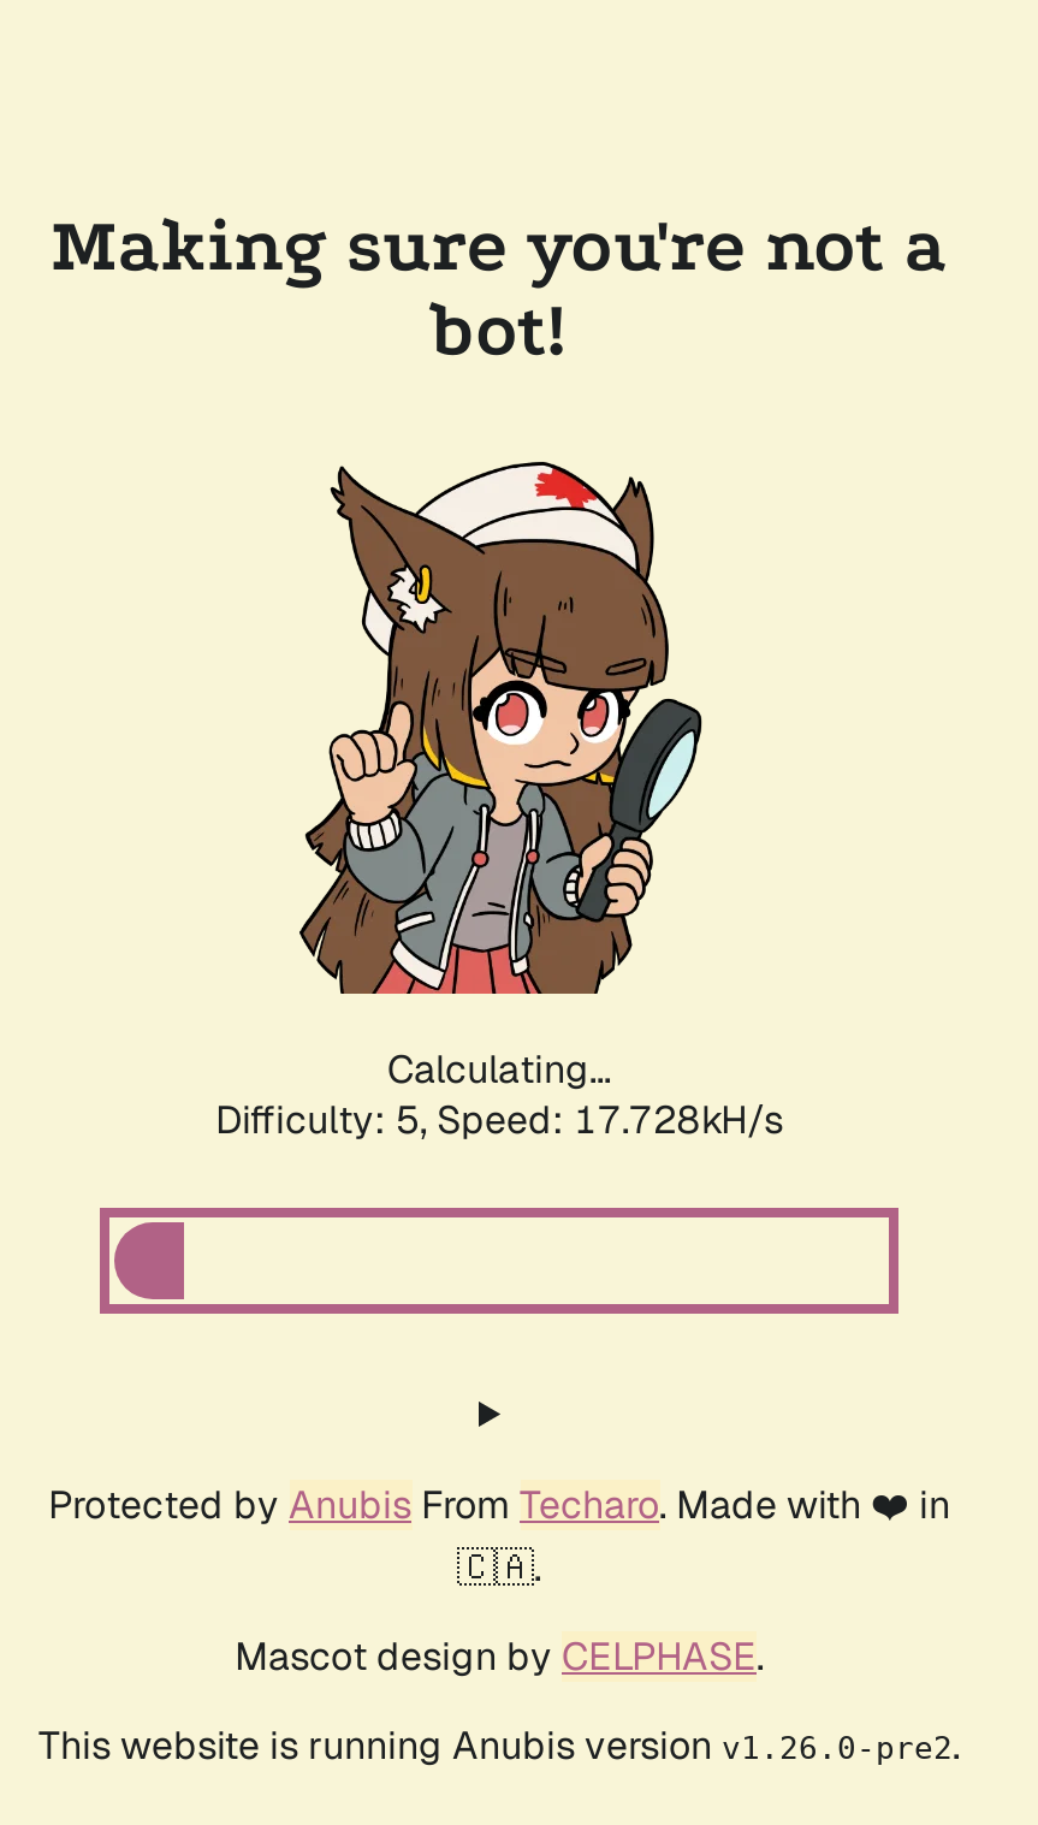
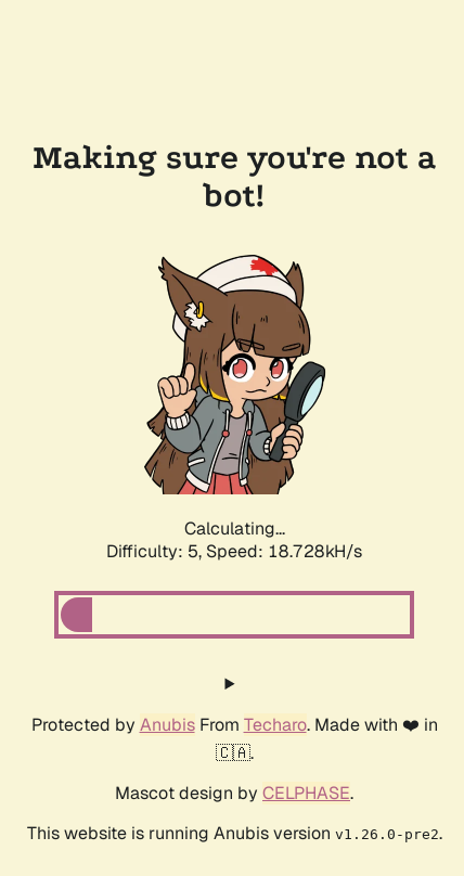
[215,1095,783,1145] Difficulty: 5, Speed: 17.728kH/s -> [106,540,362,563] Difficulty: 5, Speed: 18.728kH/s

